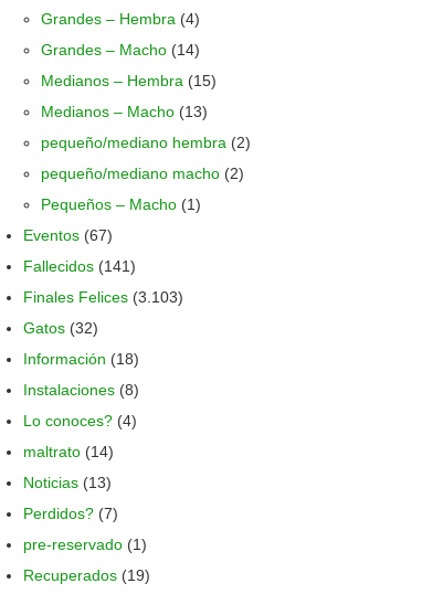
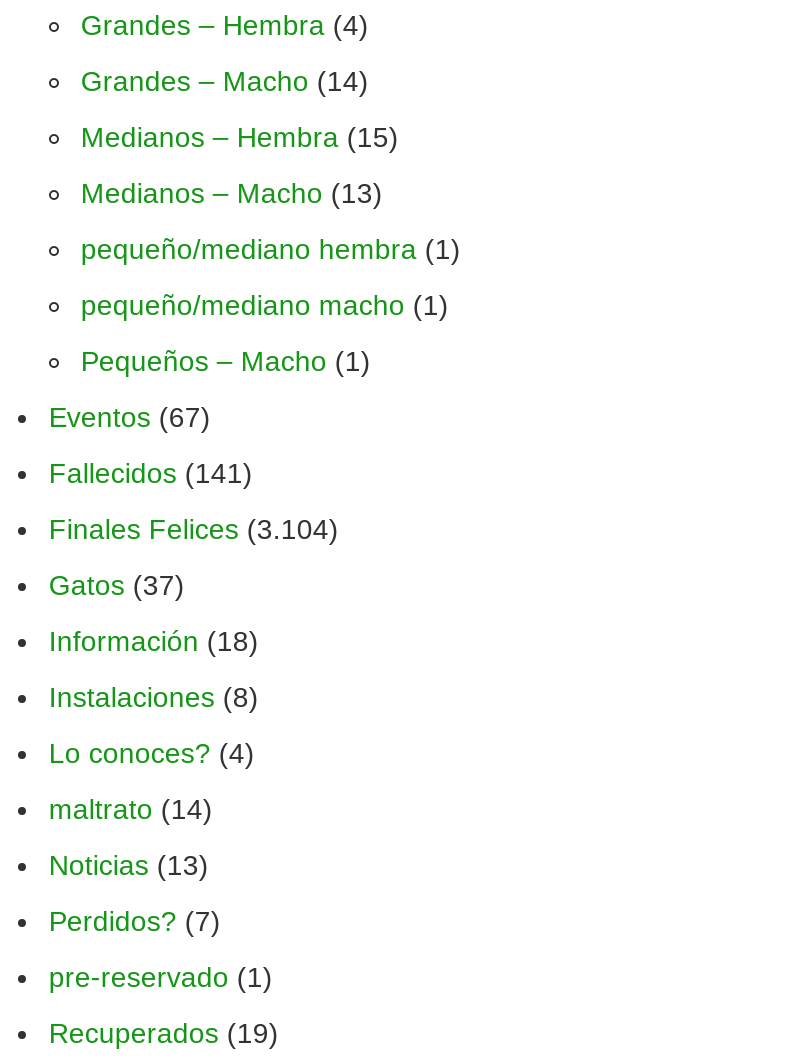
[41,134,251,151] pequeño/mediano hembra (2) -> [81,234,461,266] pequeño/mediano hembra (1)
[41,165,245,182] pequeño/mediano macho (2) -> [81,290,449,322] pequeño/mediano macho (1)
[24,288,184,306] Finales Felices (3.103) -> [49,514,339,546] Finales Felices (3.104)
[24,319,99,337] Gatos (32) -> [49,570,185,602] Gatos (37)

